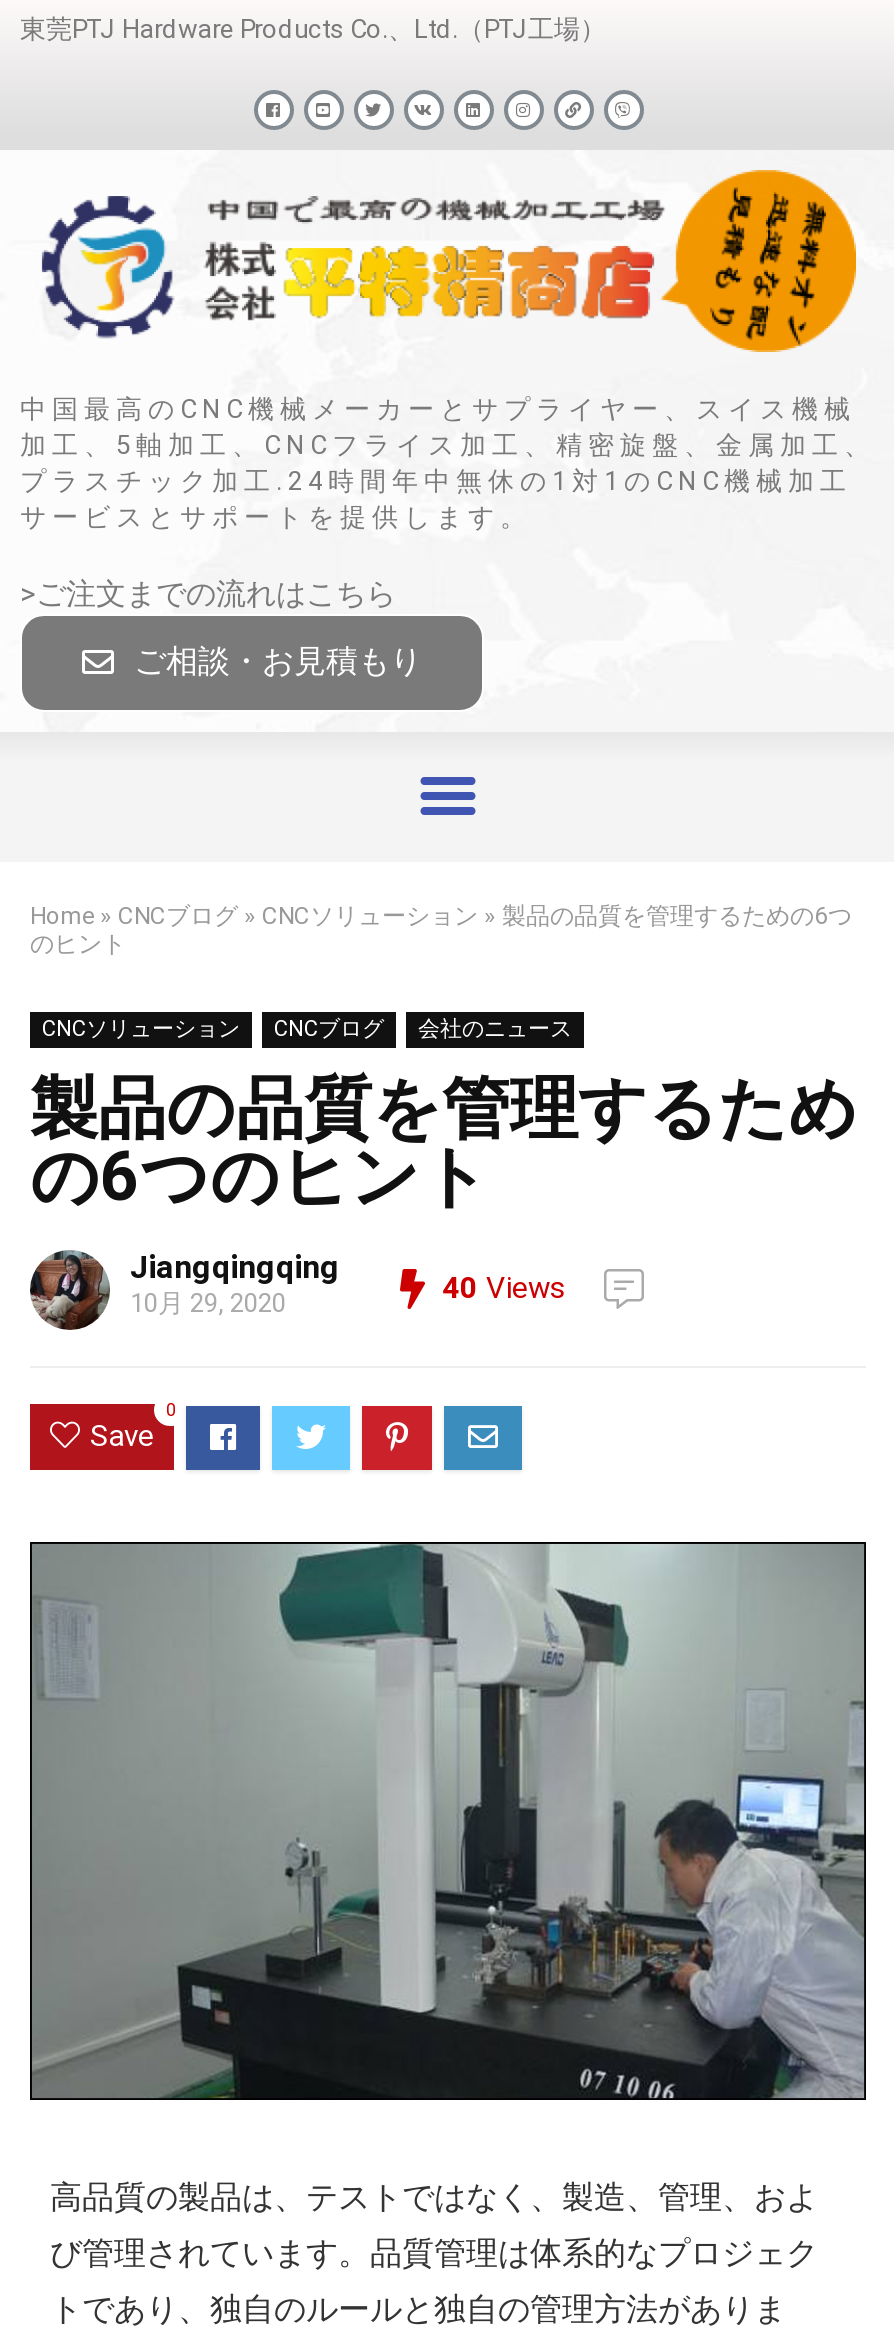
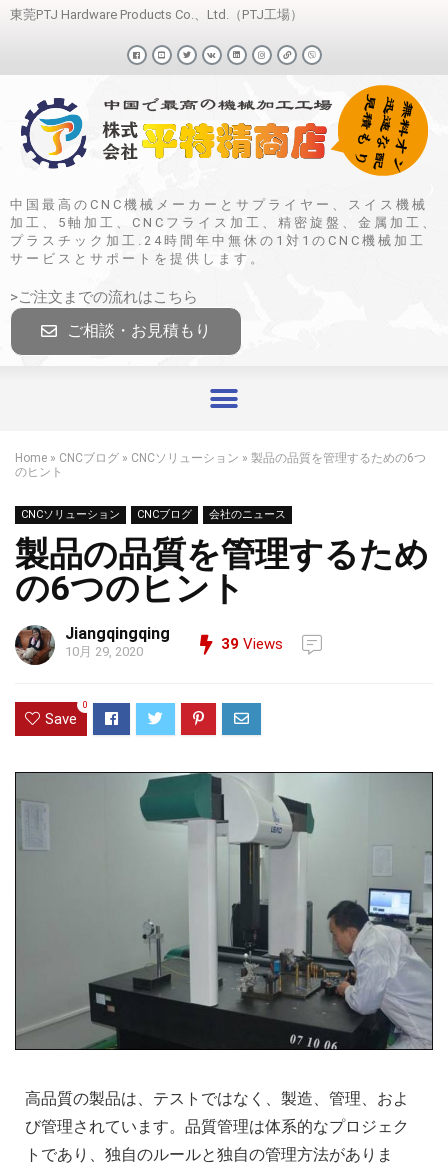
[442,1269,566,1305] 40 Views -> [221,635,283,653] 39 Views

